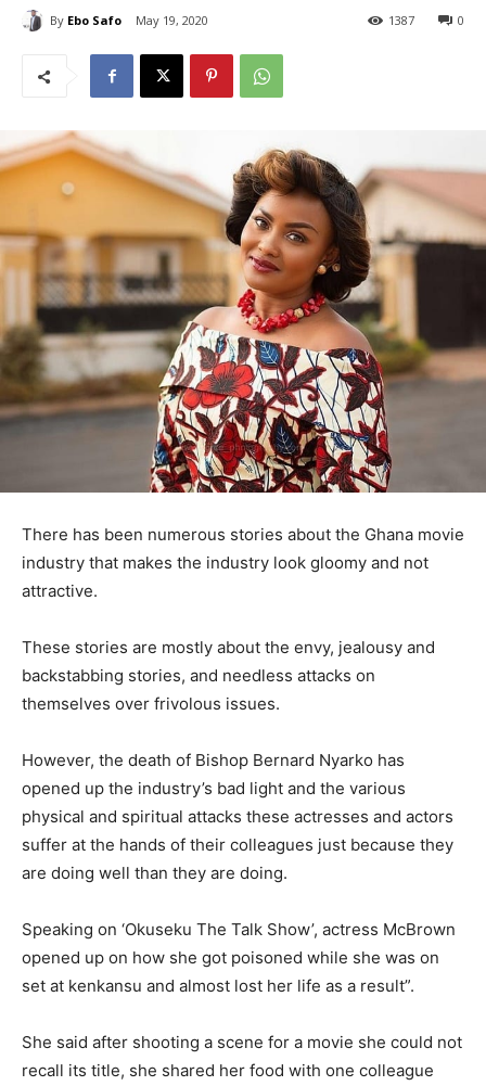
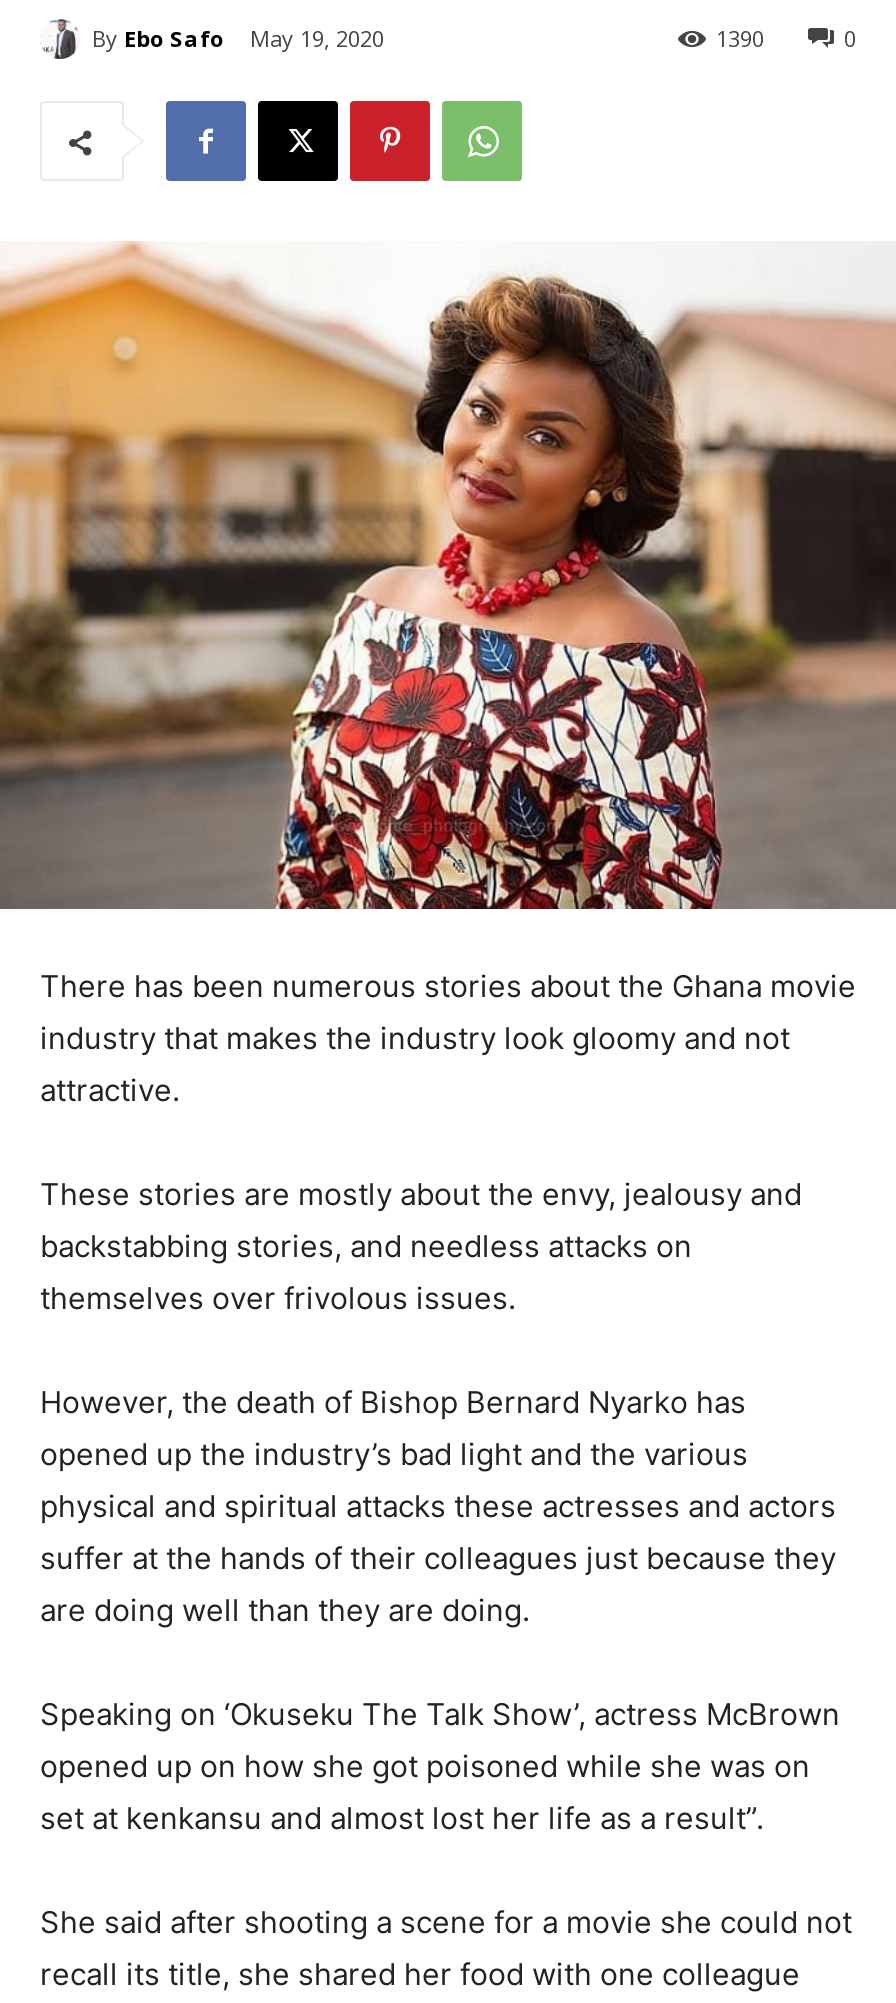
[388,12,414,28] 1387 -> [716,23,764,53] 1390

